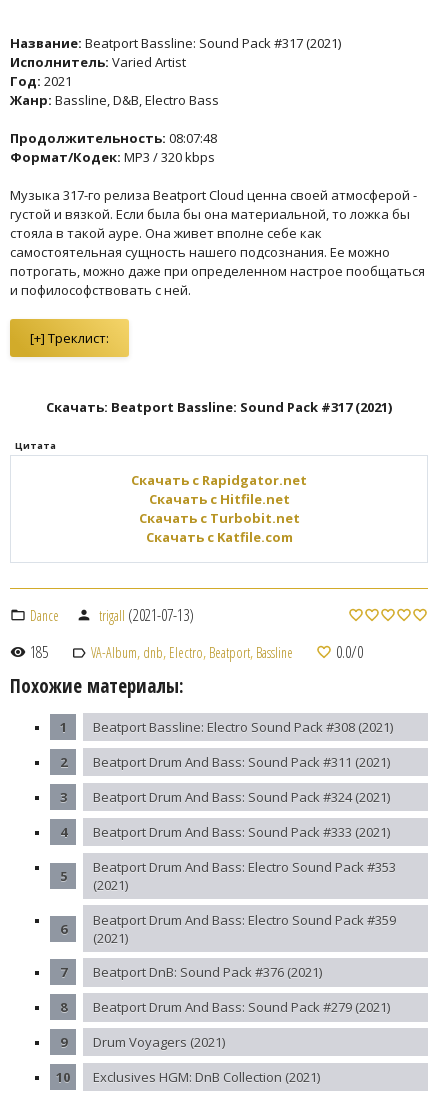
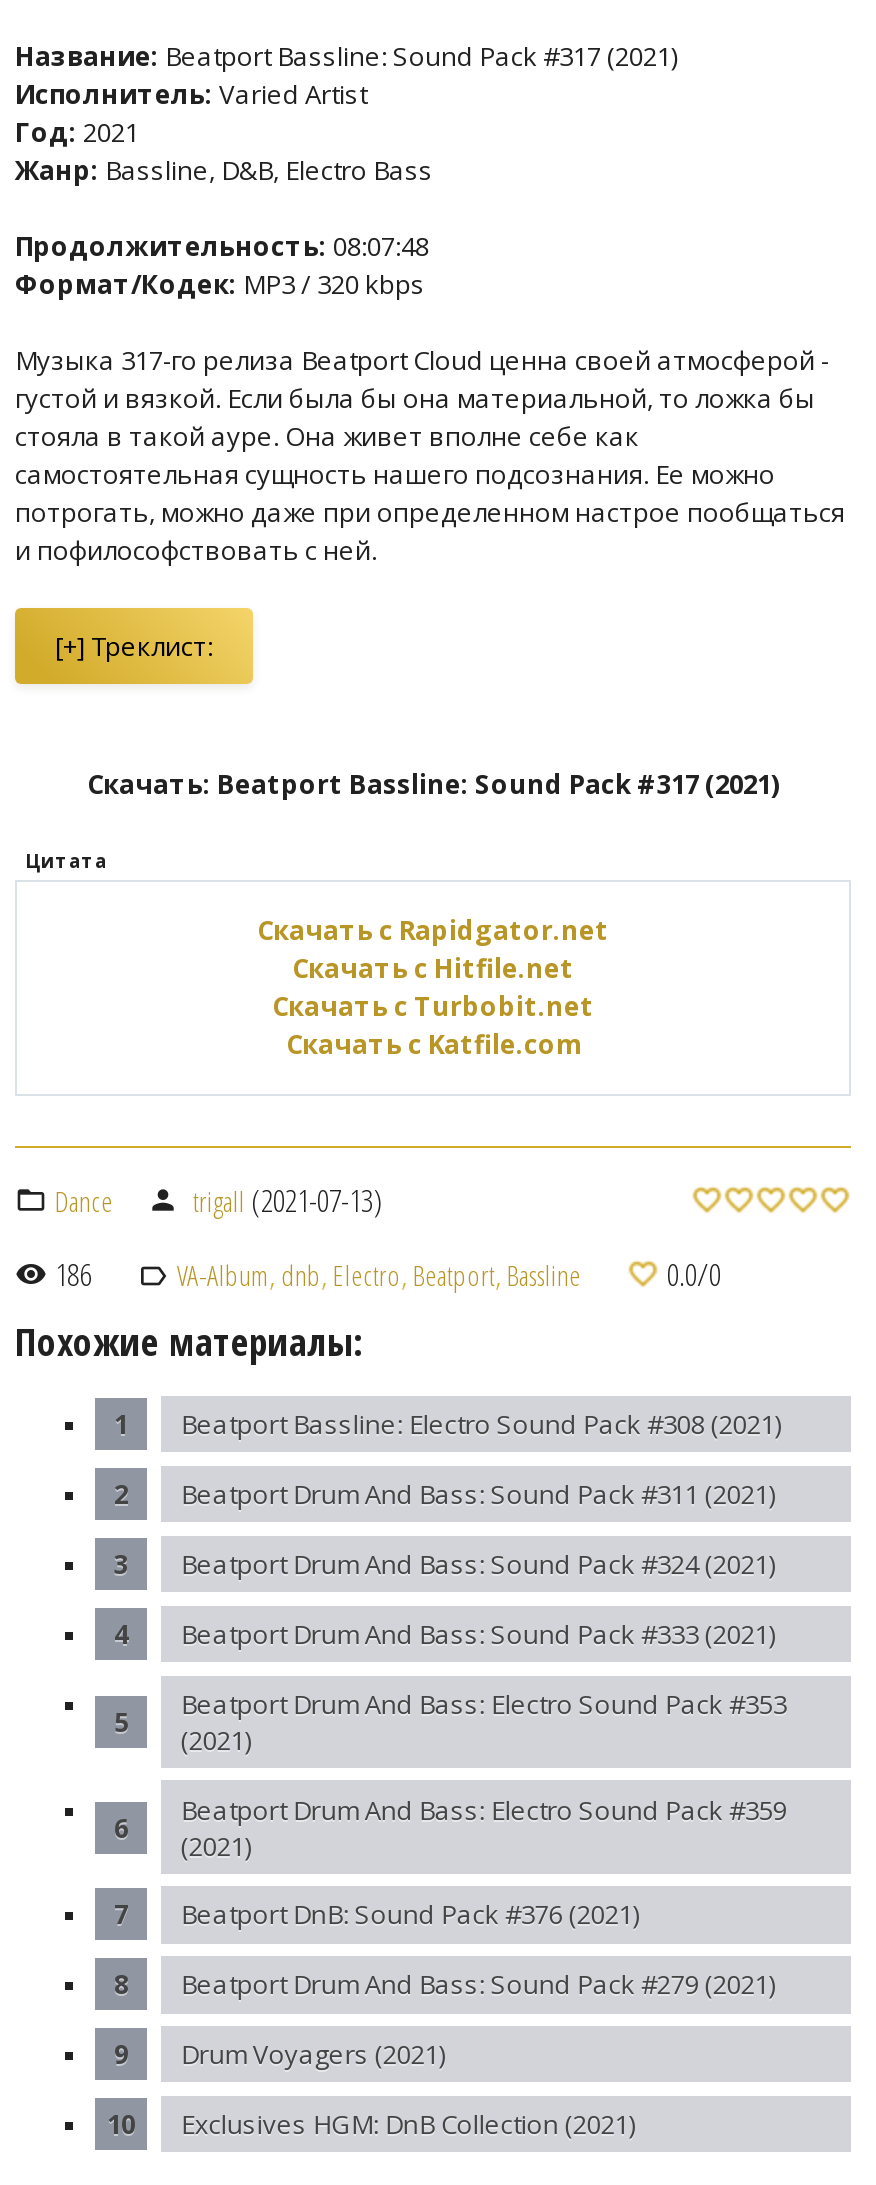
[30,641,48,663] 185 -> [55,1252,91,1296] 186

